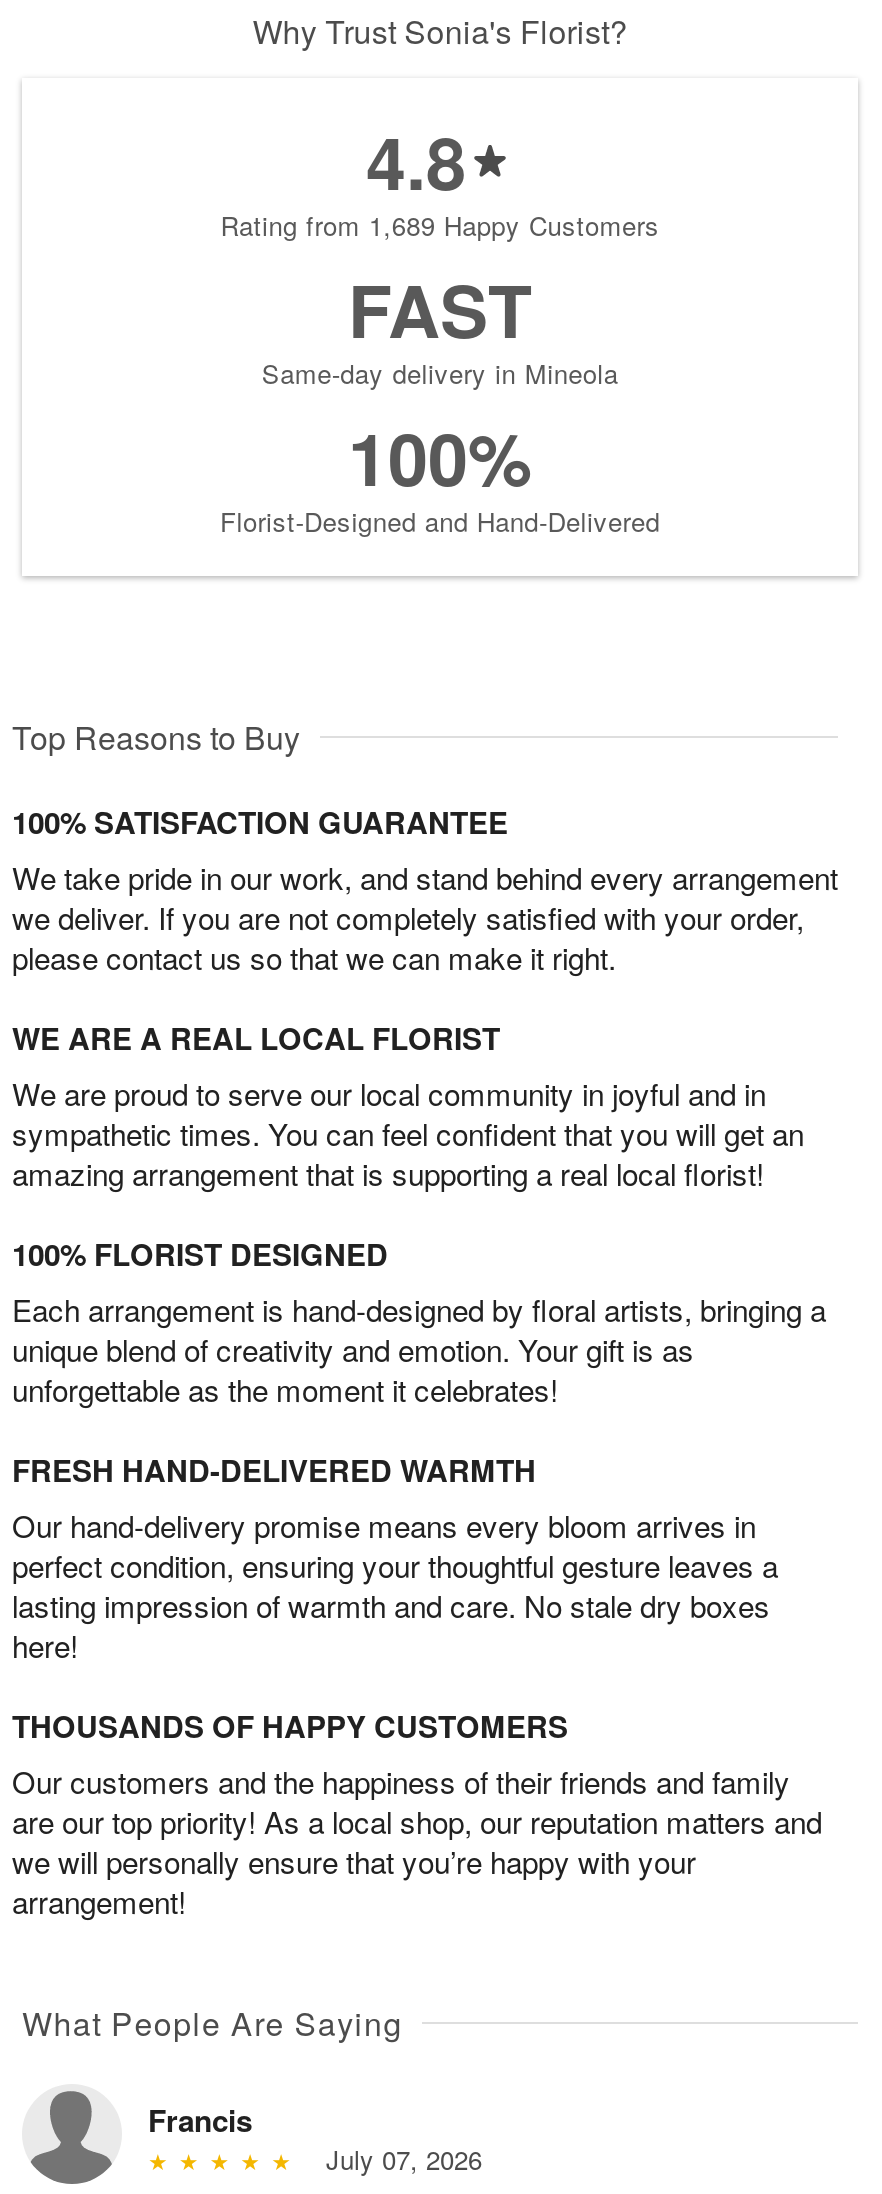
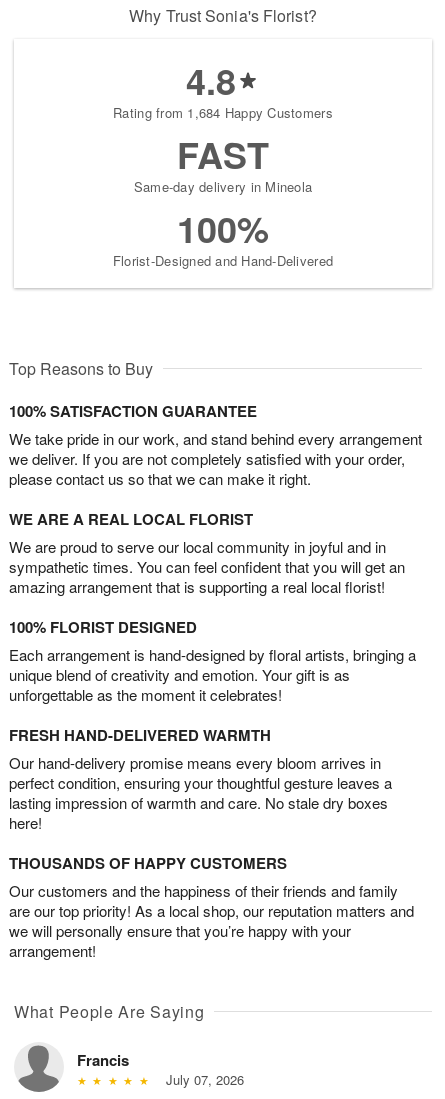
[220,207,660,245] Rating from 1,689 Happy Customers -> [113,103,333,122] Rating from 1,684 Happy Customers

